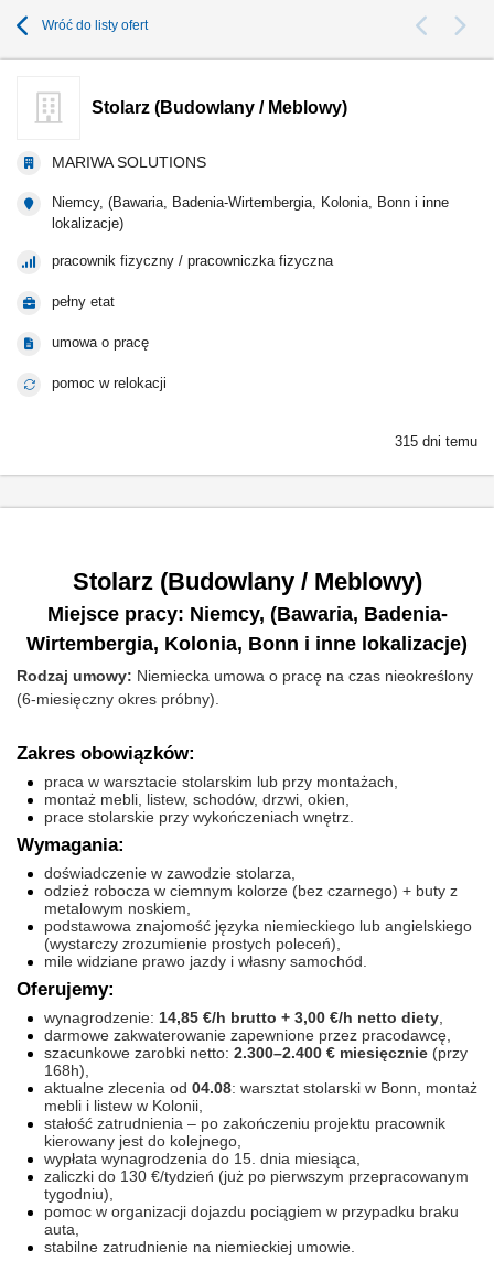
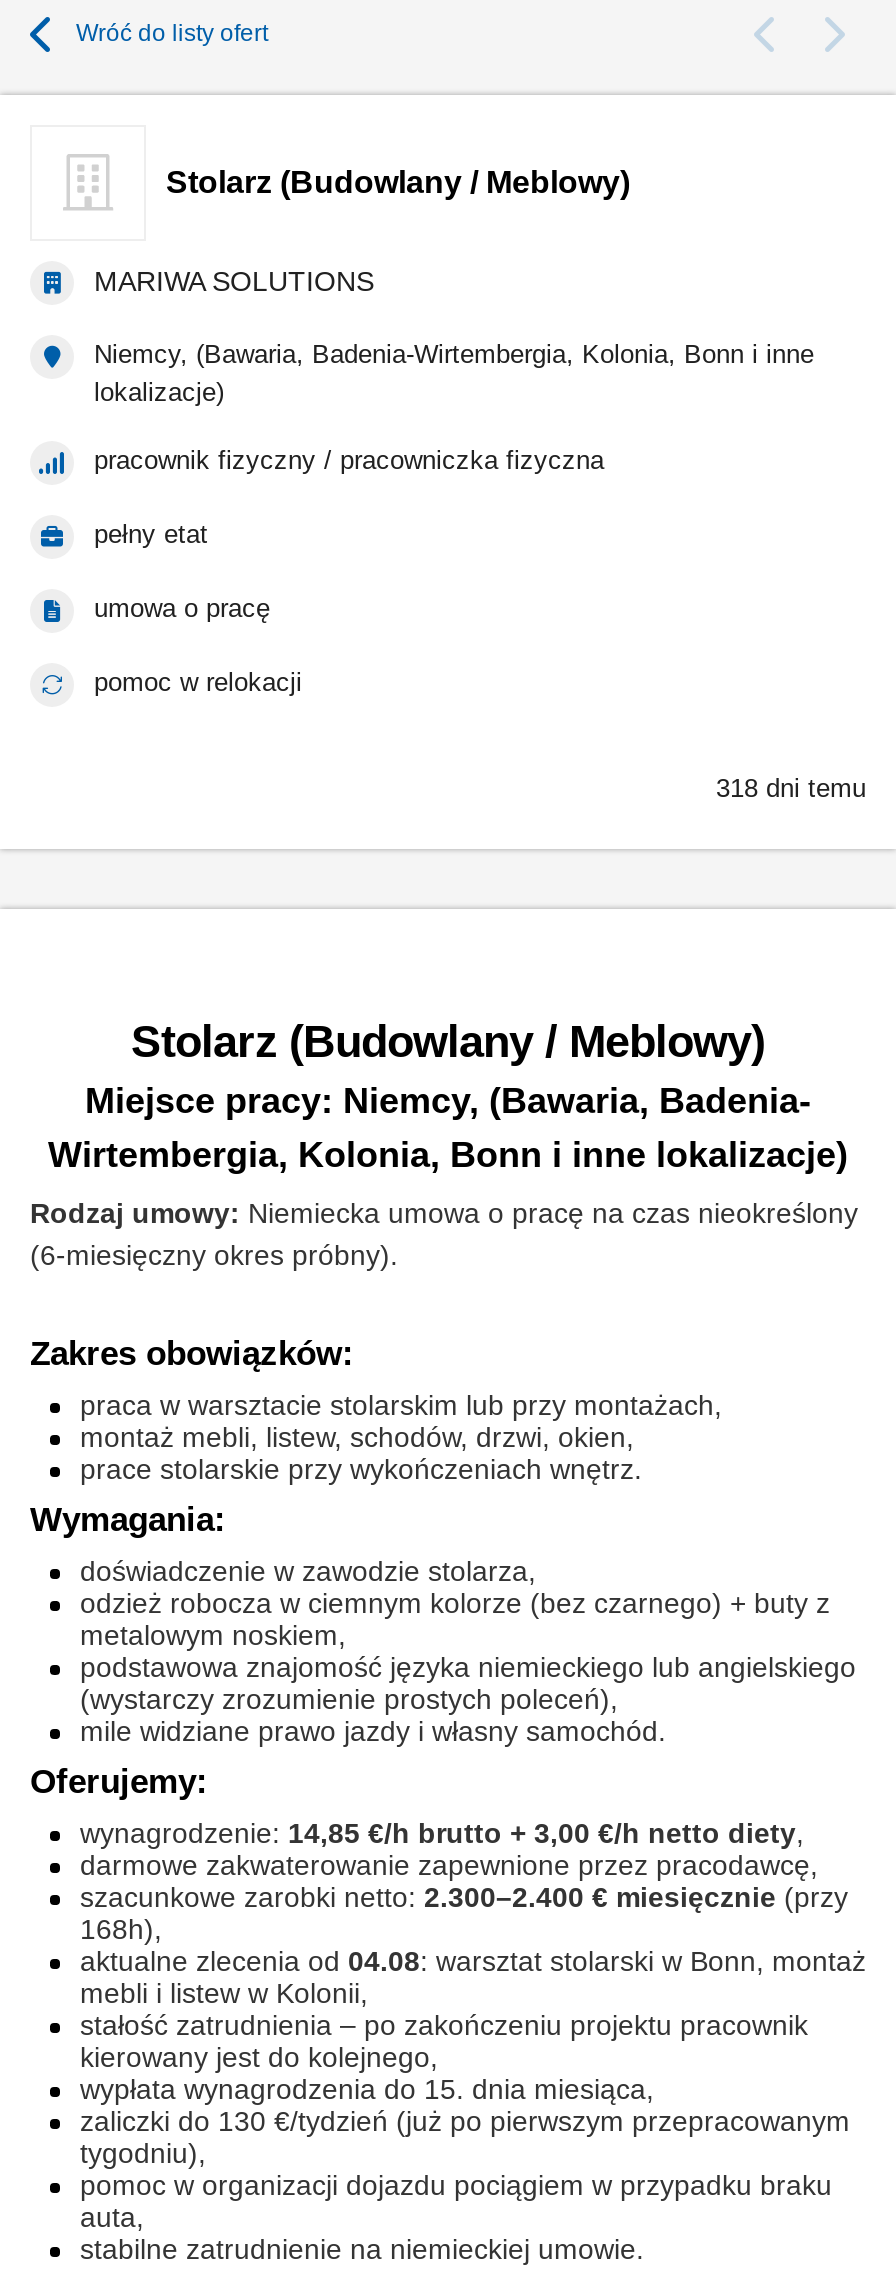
[395,433,477,450] 315 dni temu -> [716,773,866,803] 318 dni temu

